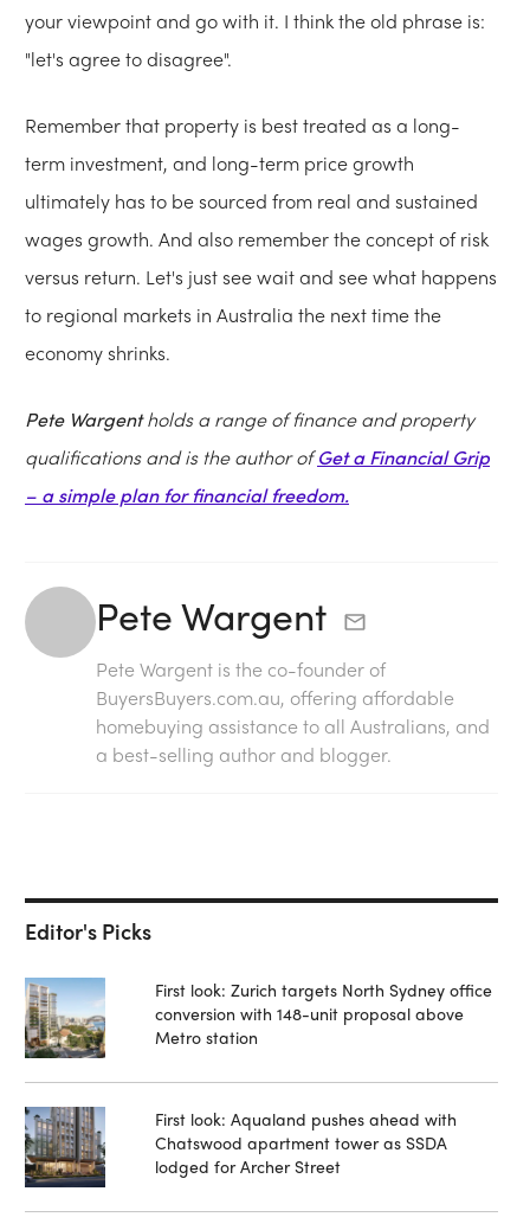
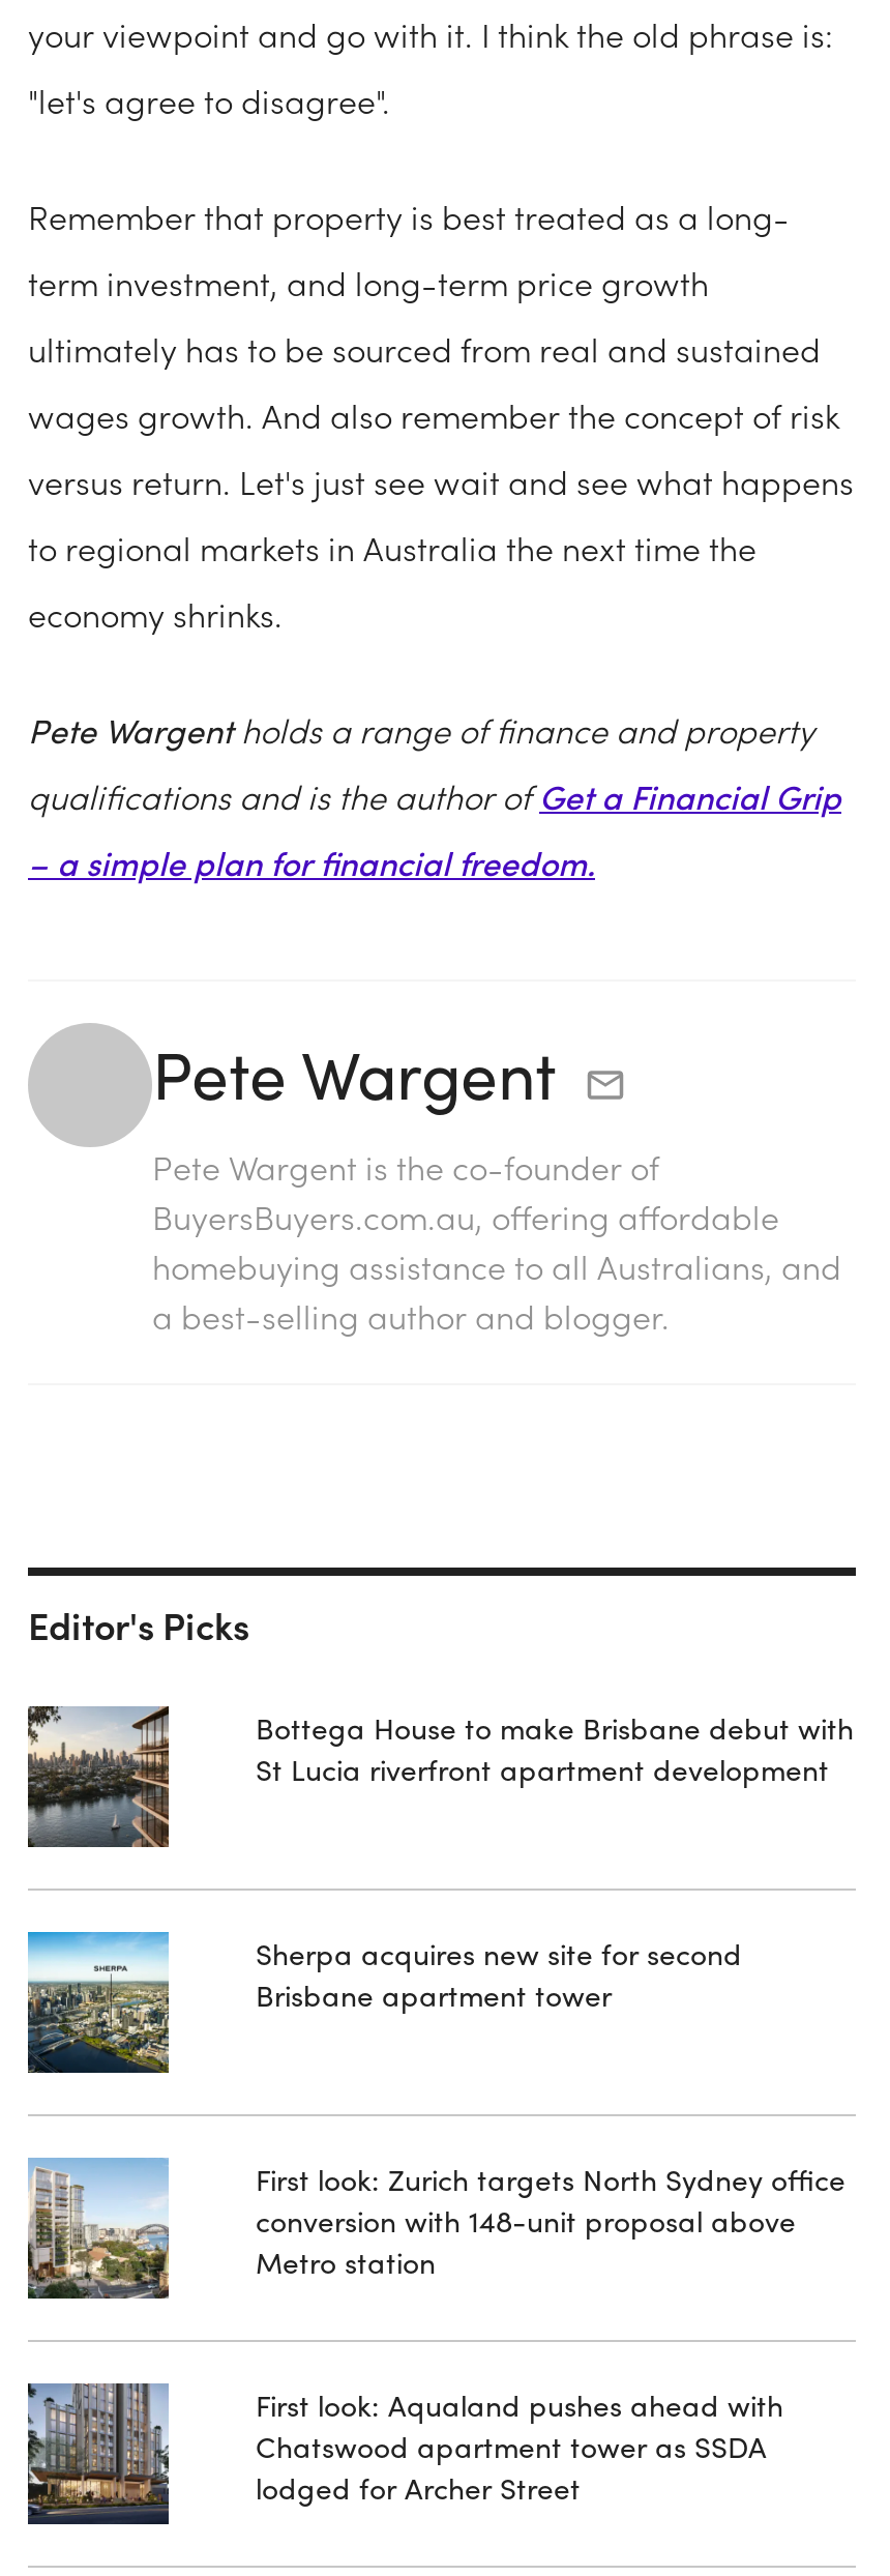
none -> [26,1704,171,1849] [image]
none -> [26,1930,171,2073] [image]
none -> [256,1707,854,1790] Bottega House to make Brisbane debut with | St Lucia riverfront apartment development
none -> [256,1932,742,2015] Sherpa acquires new site for second | Brisbane apartment tower

